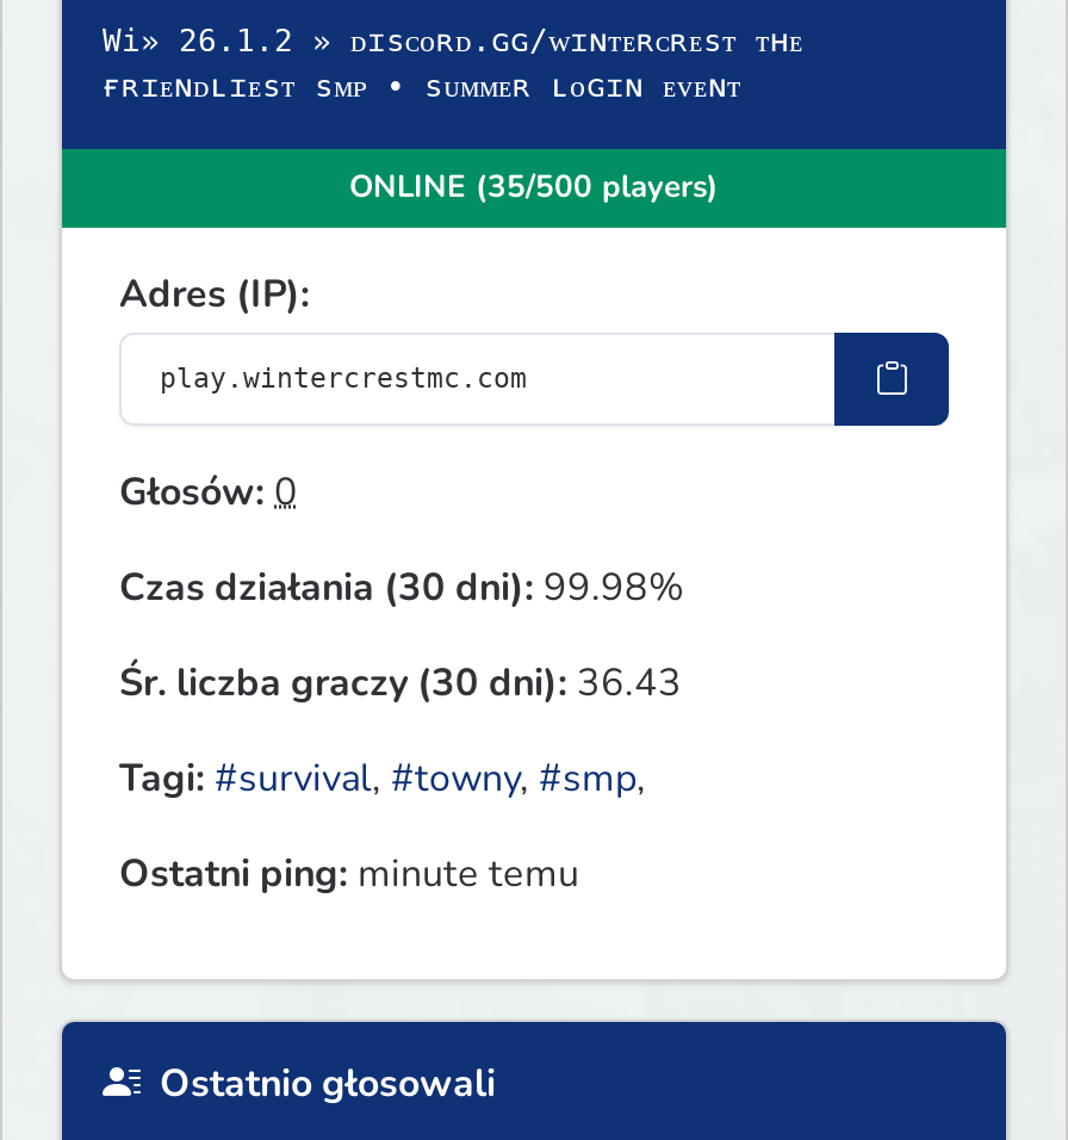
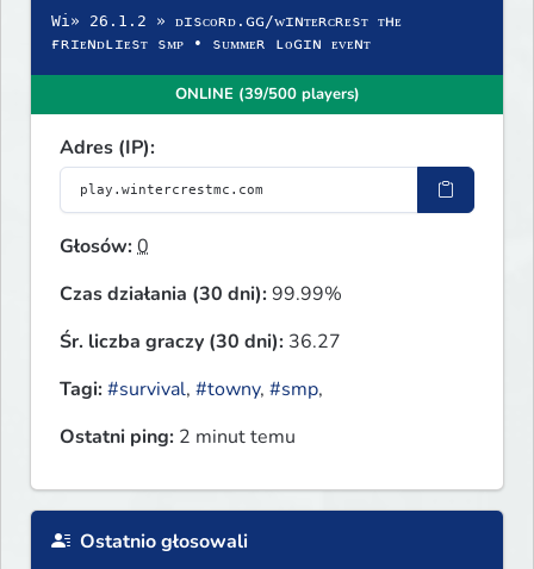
[349,166,719,209] ONLINE (35/500 players) -> [175,84,359,105] ONLINE (39/500 players)
[119,562,684,615] Czas działania (30 dni): 99.98% -> [60,281,342,307] Czas działania (30 dni): 99.99%
[119,658,682,710] Śr. liczba graczy (30 dni): 36.43 -> [60,329,341,355] Śr. liczba graczy (30 dni): 36.27
[119,848,579,901] Ostatni ping: minute temu -> [60,424,296,450] Ostatni ping: 2 minut temu

